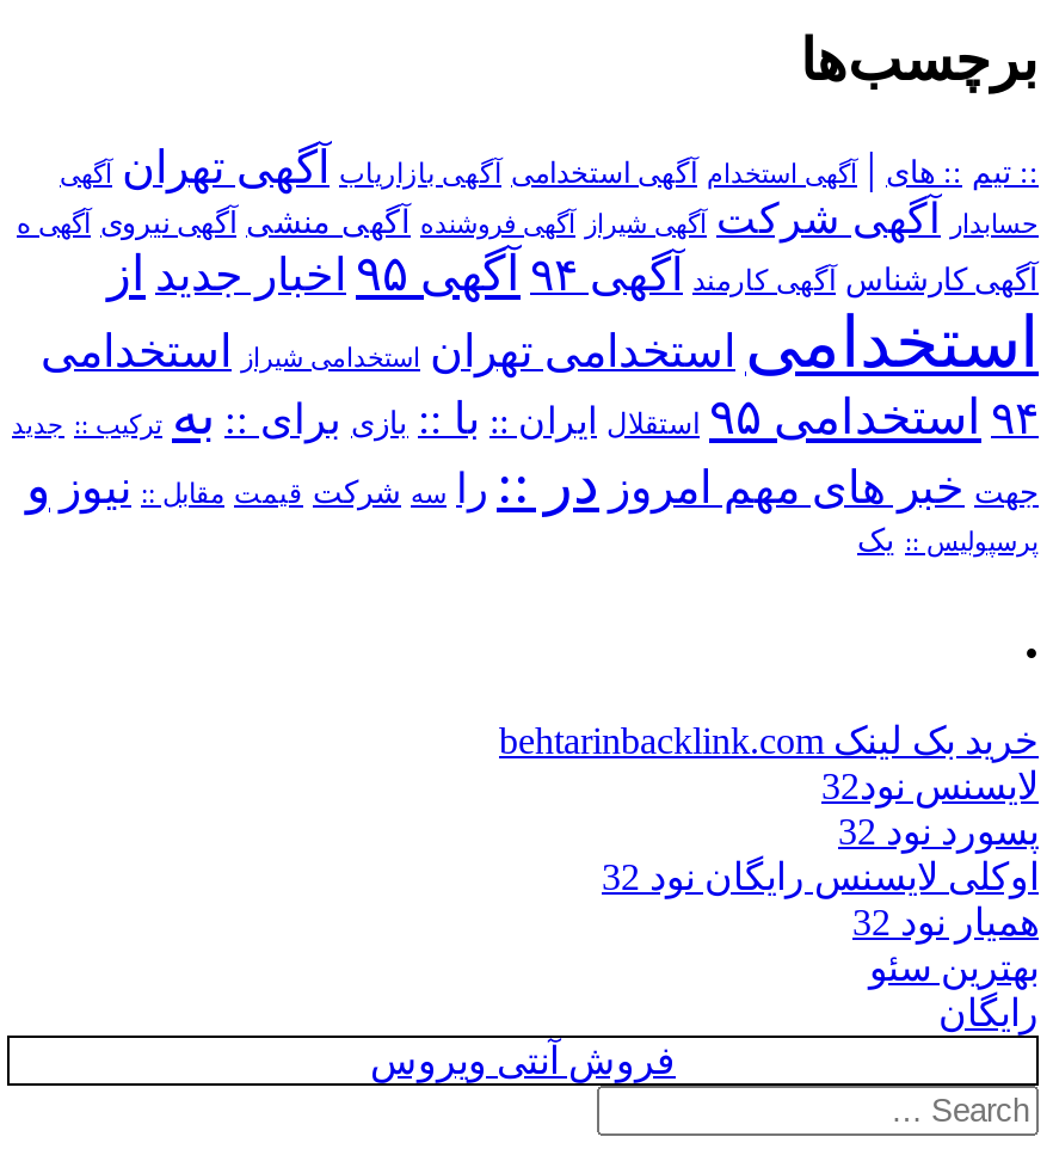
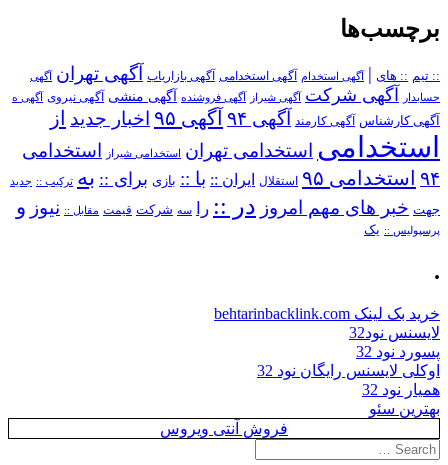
[938,994,1039,1034] رایگان -> none

